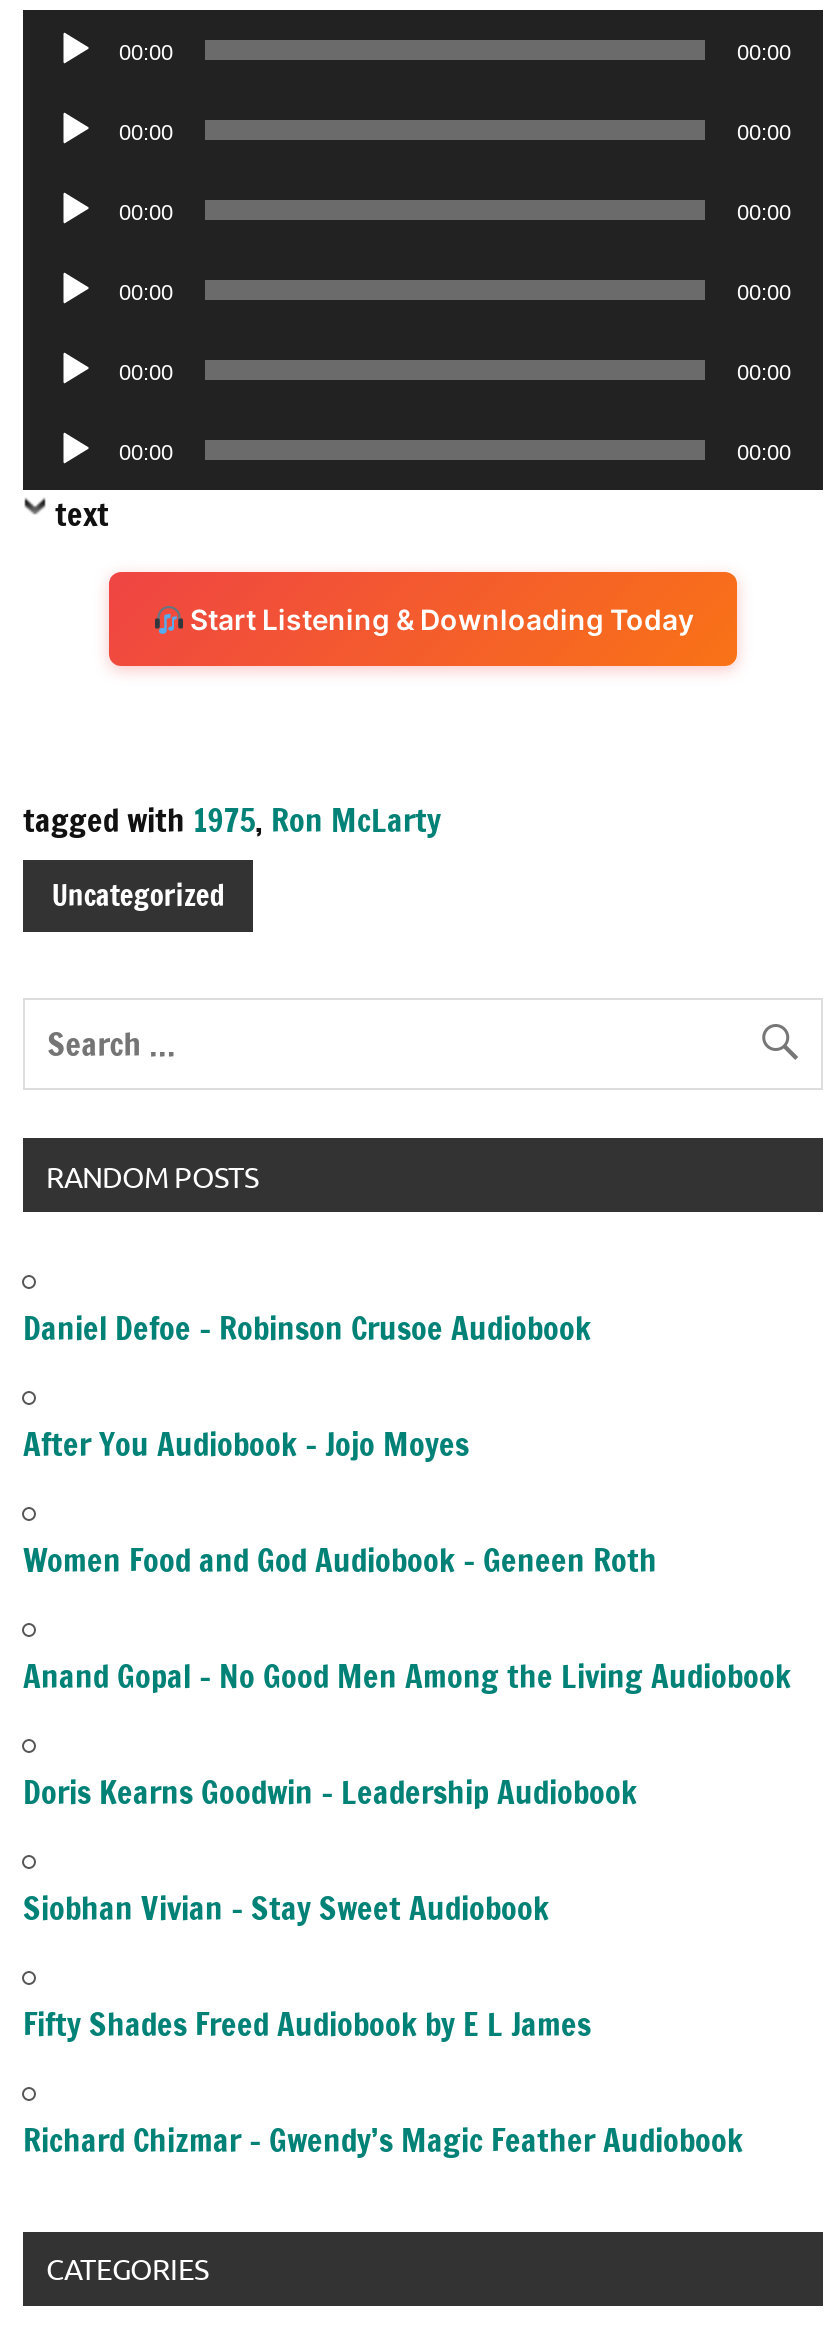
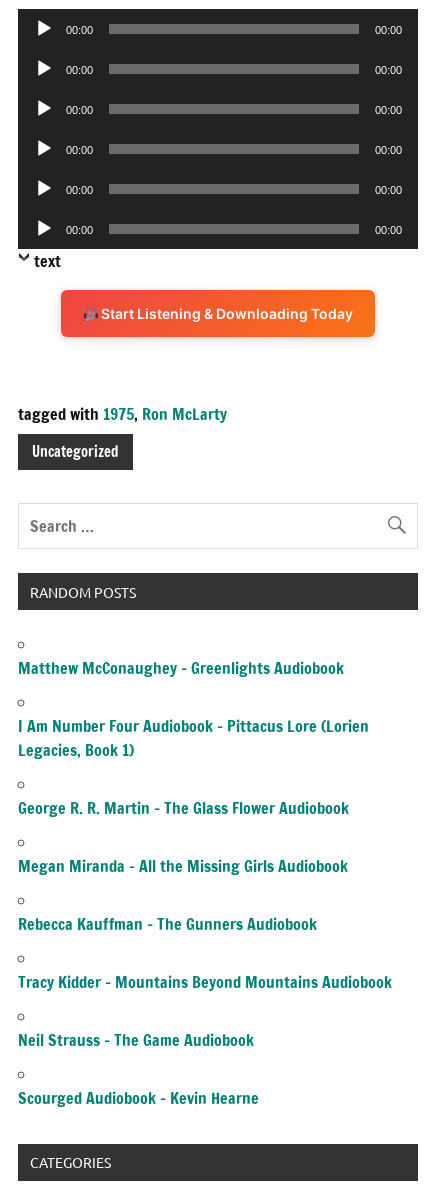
[23,1306,591,1350] Daniel Defoe – Robinson Crusoe Audiobook -> [18,657,344,679] Matthew McConaughey – Greenlights Audiobook
[23,1422,469,1466] After You Audiobook – Jojo Moyes -> [18,715,369,761] I Am Number Four Audiobook – Pittacus Lore (Lorien | Legacies, Book 1)
[23,1538,657,1582] Women Food and God Audiobook – Geneen Roth -> [18,797,349,819] George R. R. Martin – The Glass Flower Audiobook
[23,1654,791,1698] Anand Gopal – No Good Men Among the Living Audiobook -> [18,855,348,877] Megan Miranda – All the Missing Girls Audiobook
[23,1770,637,1814] Doris Kearns Goodwin – Leadership Audiobook -> [18,913,317,935] Rebecca Kauffman – The Gunners Audiobook
[23,1886,549,1930] Siobhan Vivian – Stay Sweet Audiobook -> [18,971,392,993] Tracy Kidder – Mountains Beyond Mountains Audiobook
[23,2002,591,2046] Fifty Shades Freed Audiobook by E L James -> [18,1029,254,1051] Neil Strauss – The Game Audiobook
[23,2118,743,2162] Richard Chizmar – Gwendy’s Magic Feather Audiobook -> [18,1087,259,1109] Scourged Audiobook – Kevin Hearne

